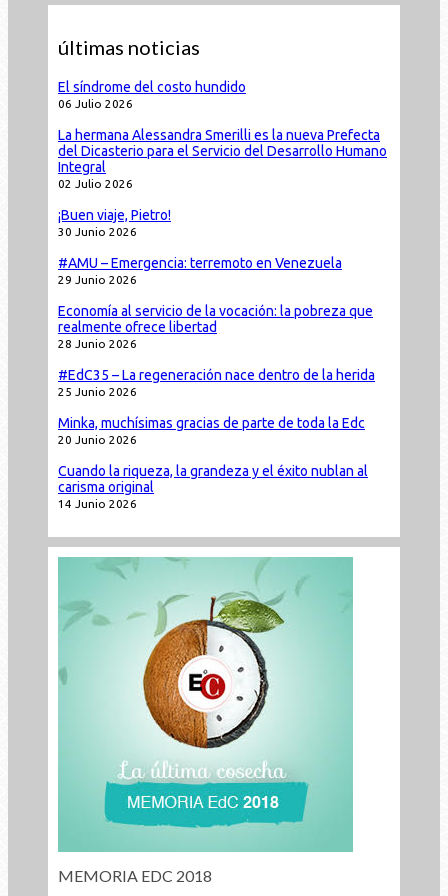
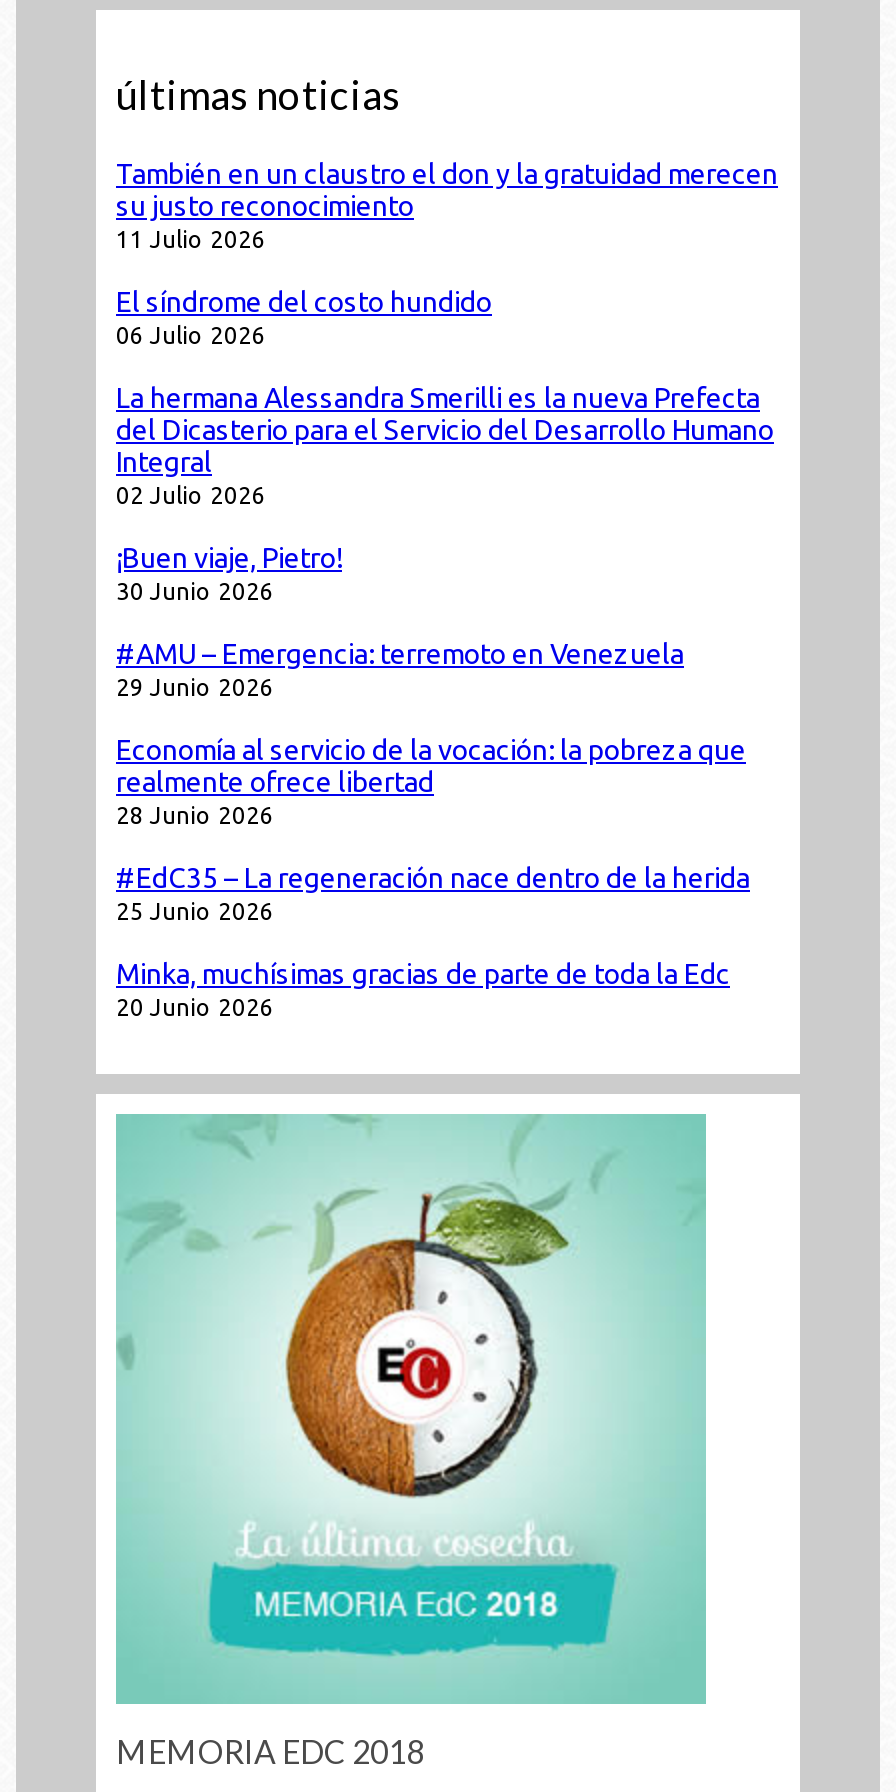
none -> [116,158,778,252] También en un claustro el don y la gratuidad merecen | su justo reconocimiento | 11 Julio 2026
moved [58,79,387,446] -> [116,286,774,1020]: El síndrome del costo hundido | 06 Julio 2026 | La hermana Alessandra Smerilli es la nueva Prefecta | ... | Minka, muchísimas gracias de parte de toda la Edc | 20 Junio 2026
[58,463,368,510] Cuando la riqueza, la grandeza y el éxito nublan al | carisma original | 14 Junio 2026 -> none

